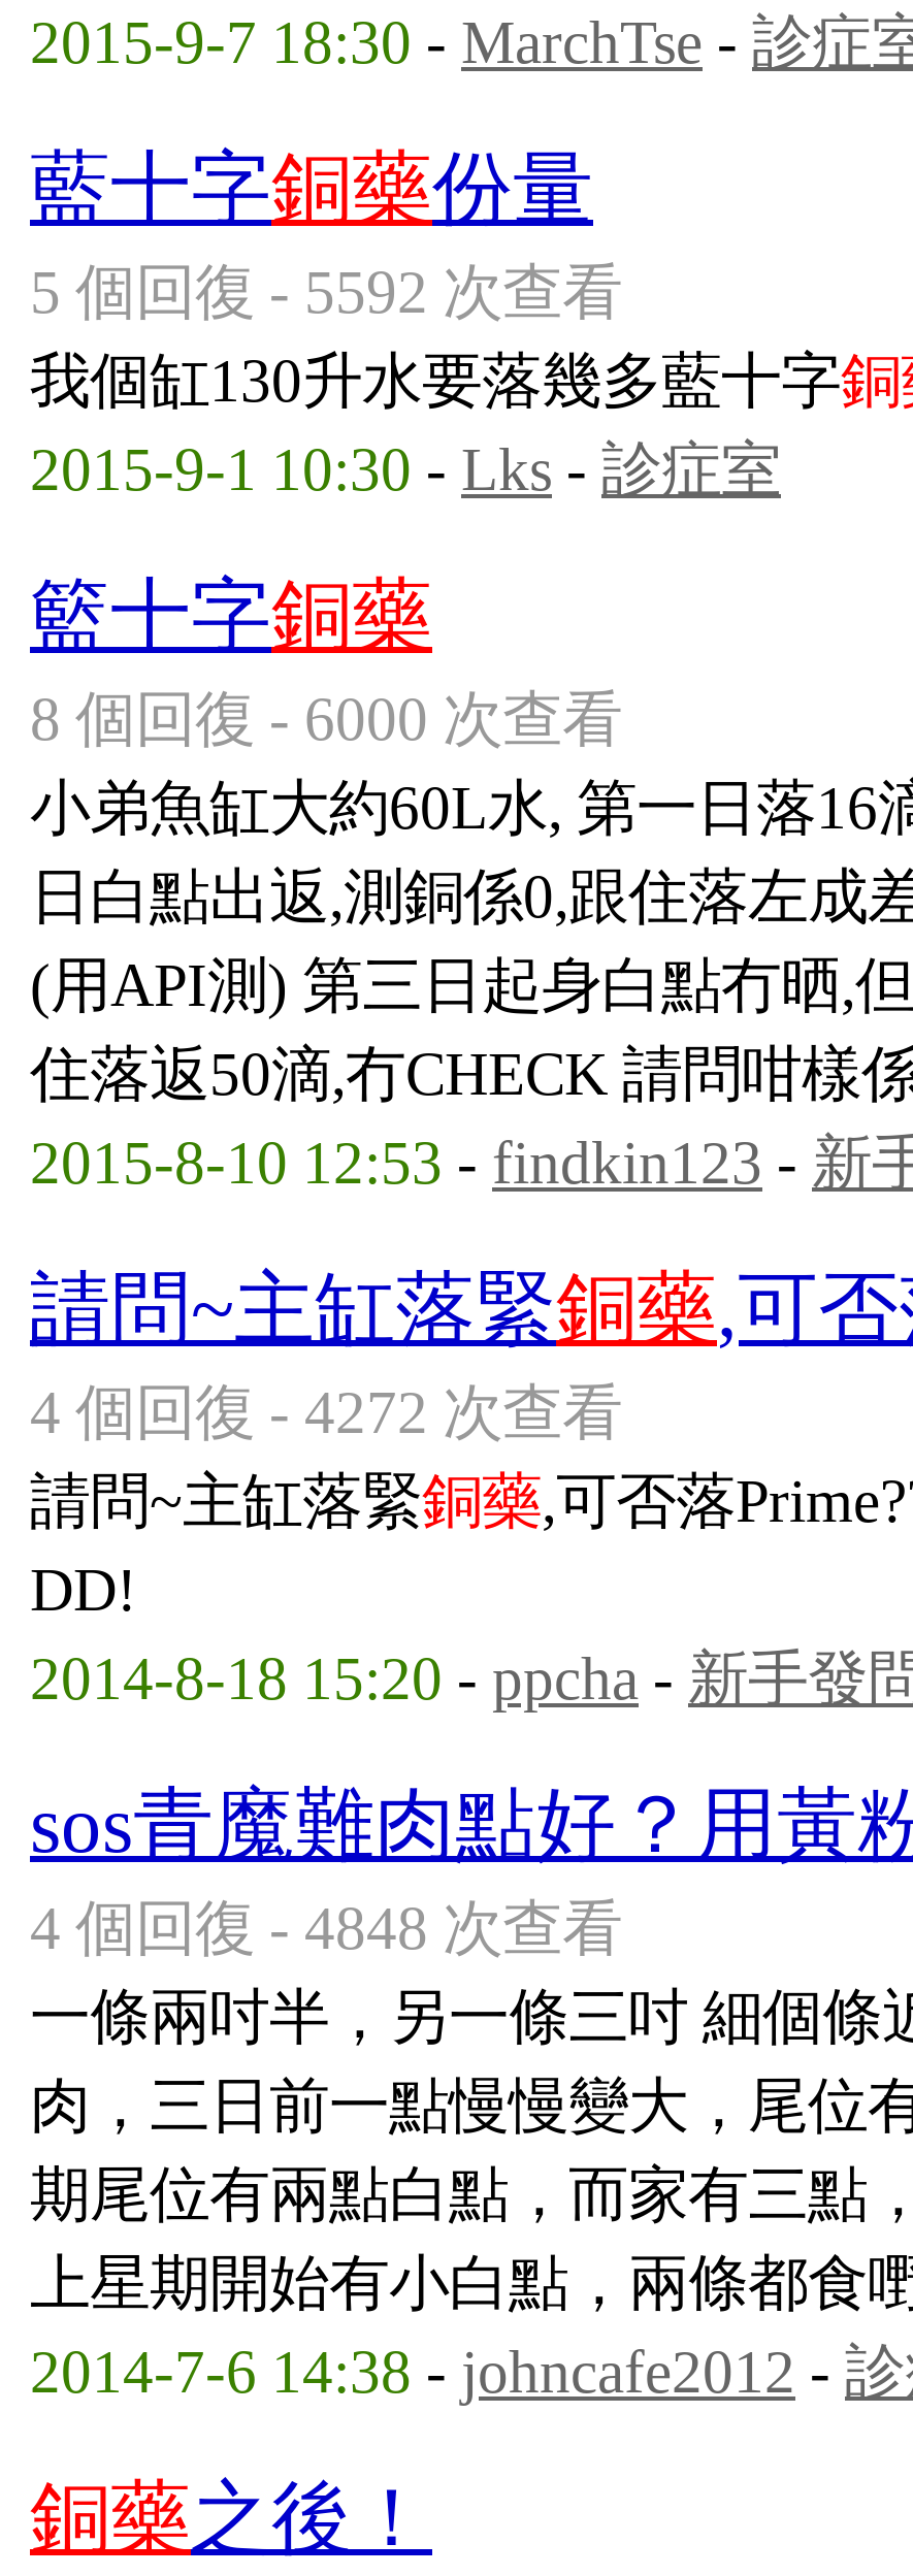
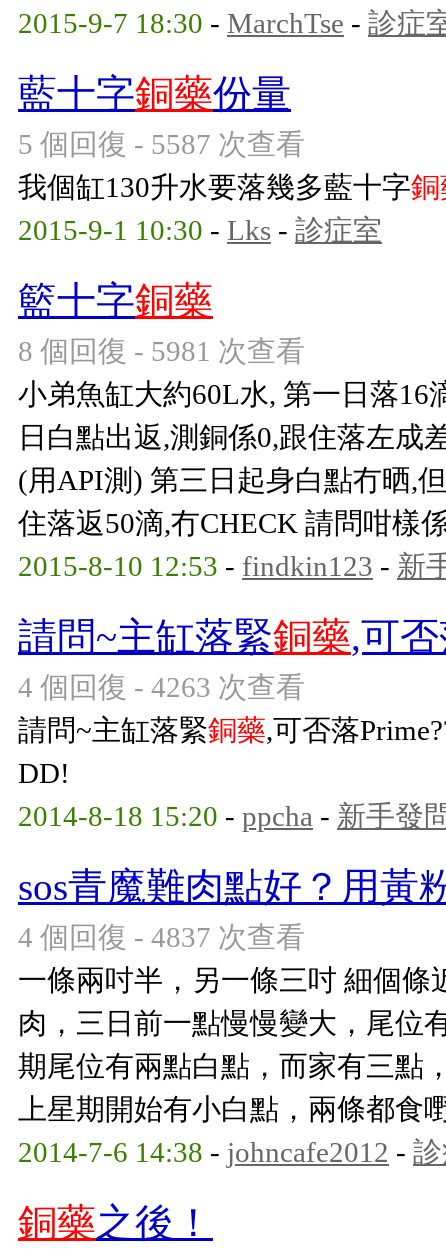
[30,259,622,325] 5 個回復 - 5592 次查看 -> [18,128,305,160] 5 個回復 - 5587 次查看
[30,686,622,752] 8 個回復 - 6000 次查看 -> [18,335,305,367] 8 個回復 - 5981 次查看
[30,1379,622,1445] 4 個回復 - 4272 次查看 -> [18,671,305,703] 4 個回復 - 4263 次查看
[30,1895,622,1961] 4 個回復 - 4848 次查看 -> [18,921,305,953] 4 個回復 - 4837 次查看

